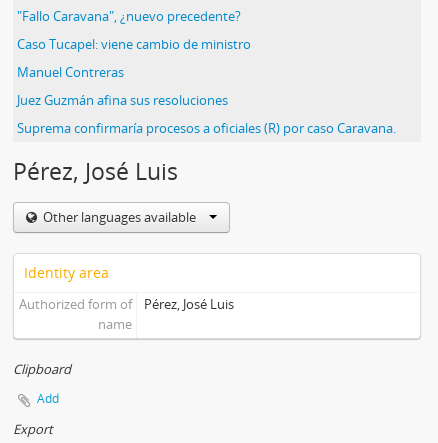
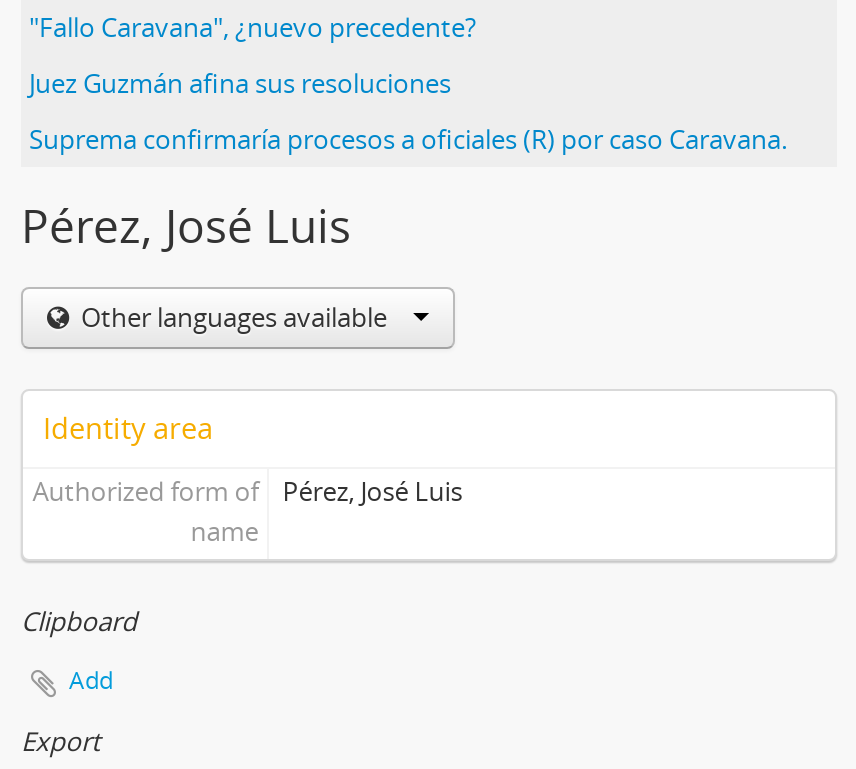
[17,35,251,81] Caso Tucapel: viene cambio de ministro | Manuel Contreras -> none

